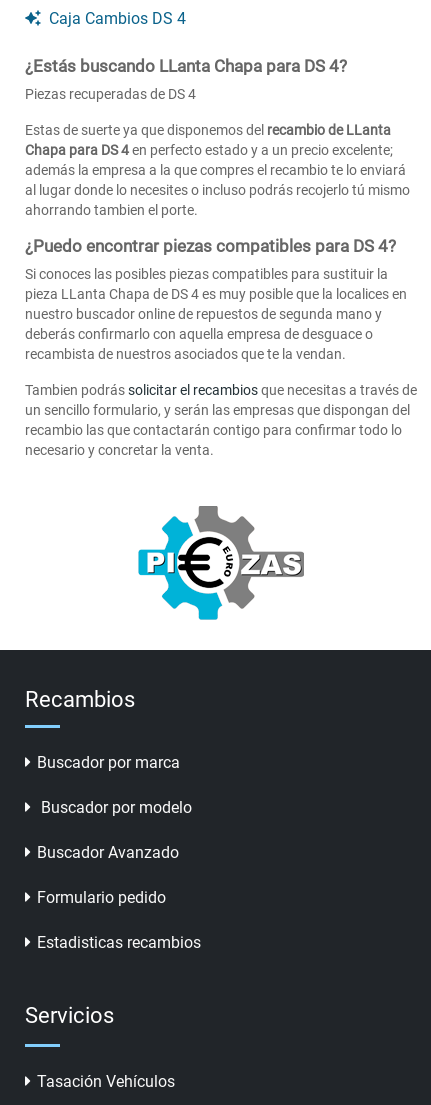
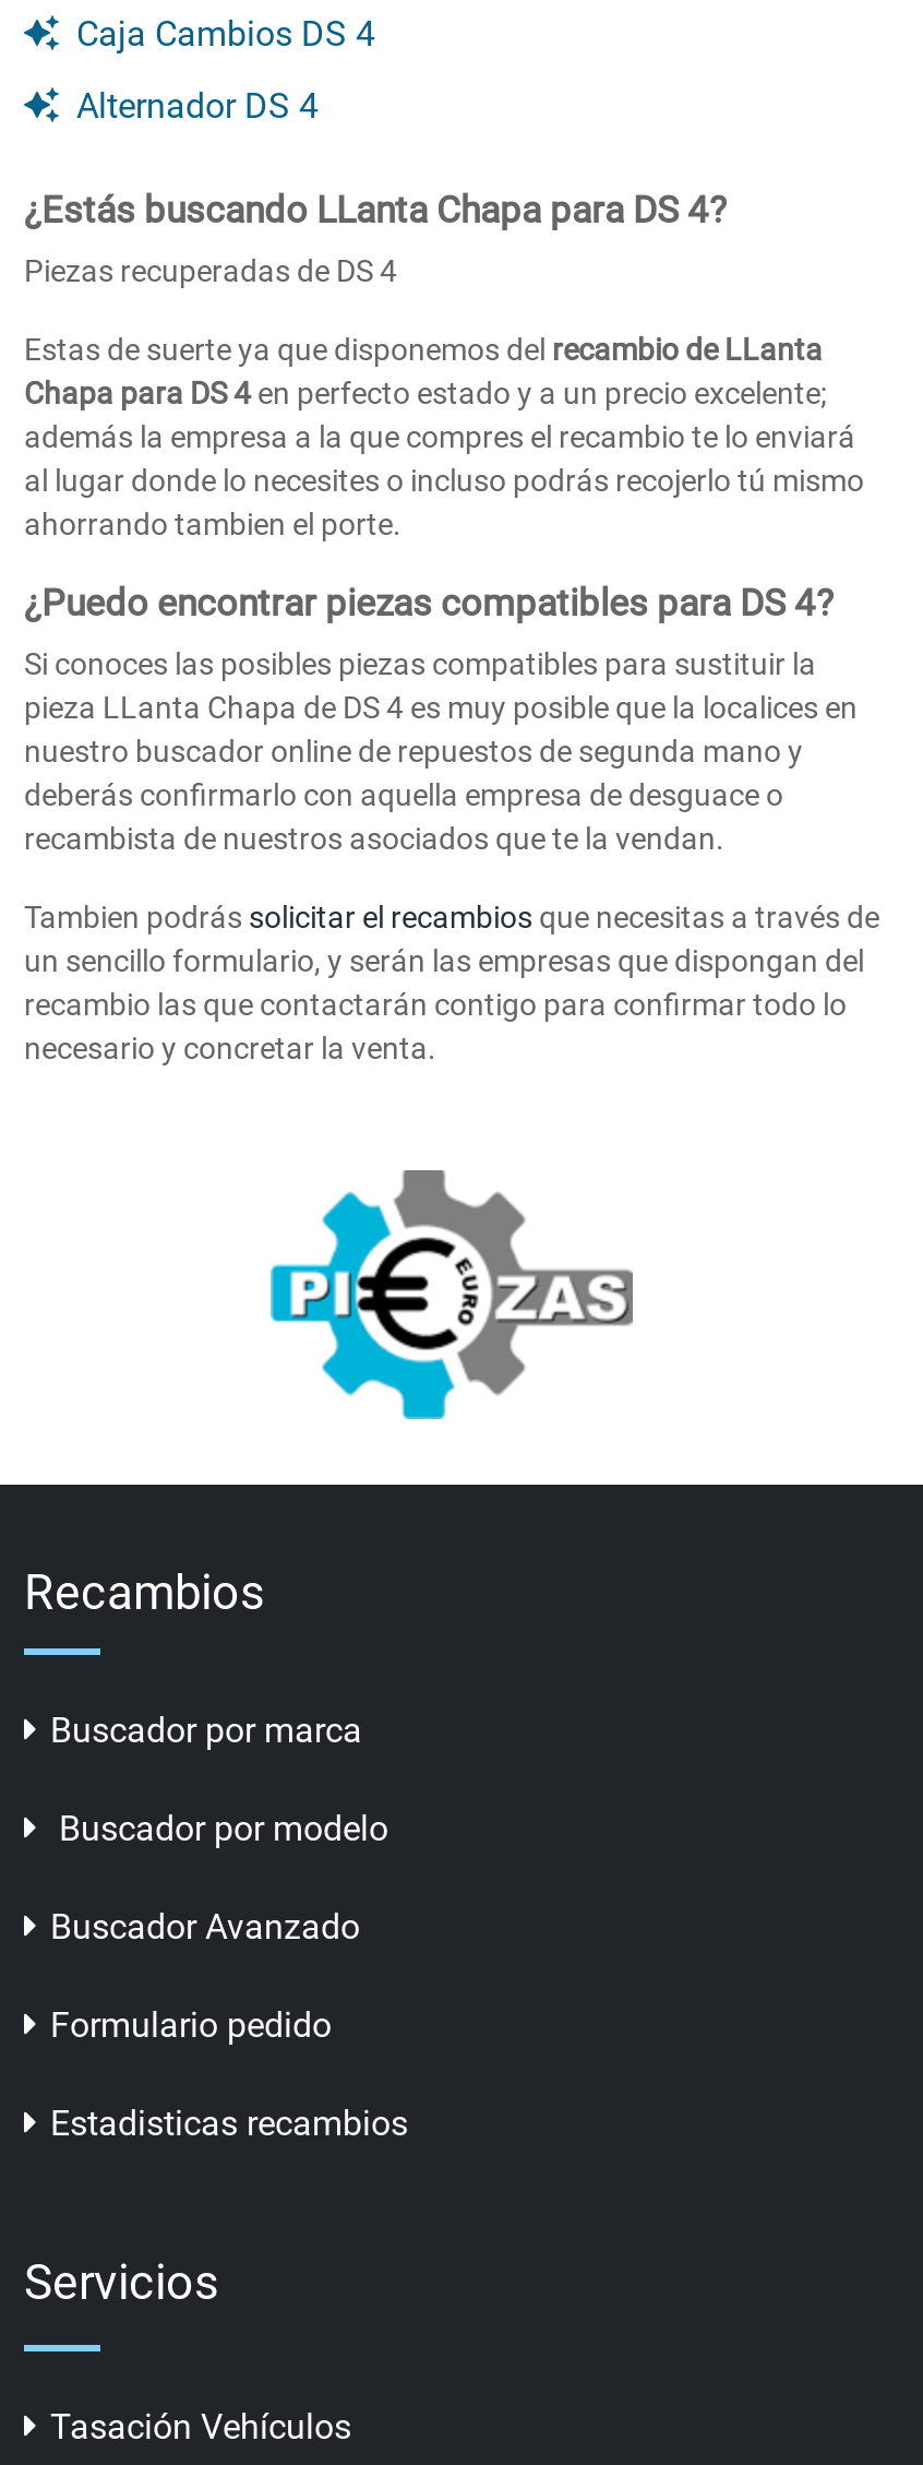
none -> [76,85,319,127] Alternador DS 4

